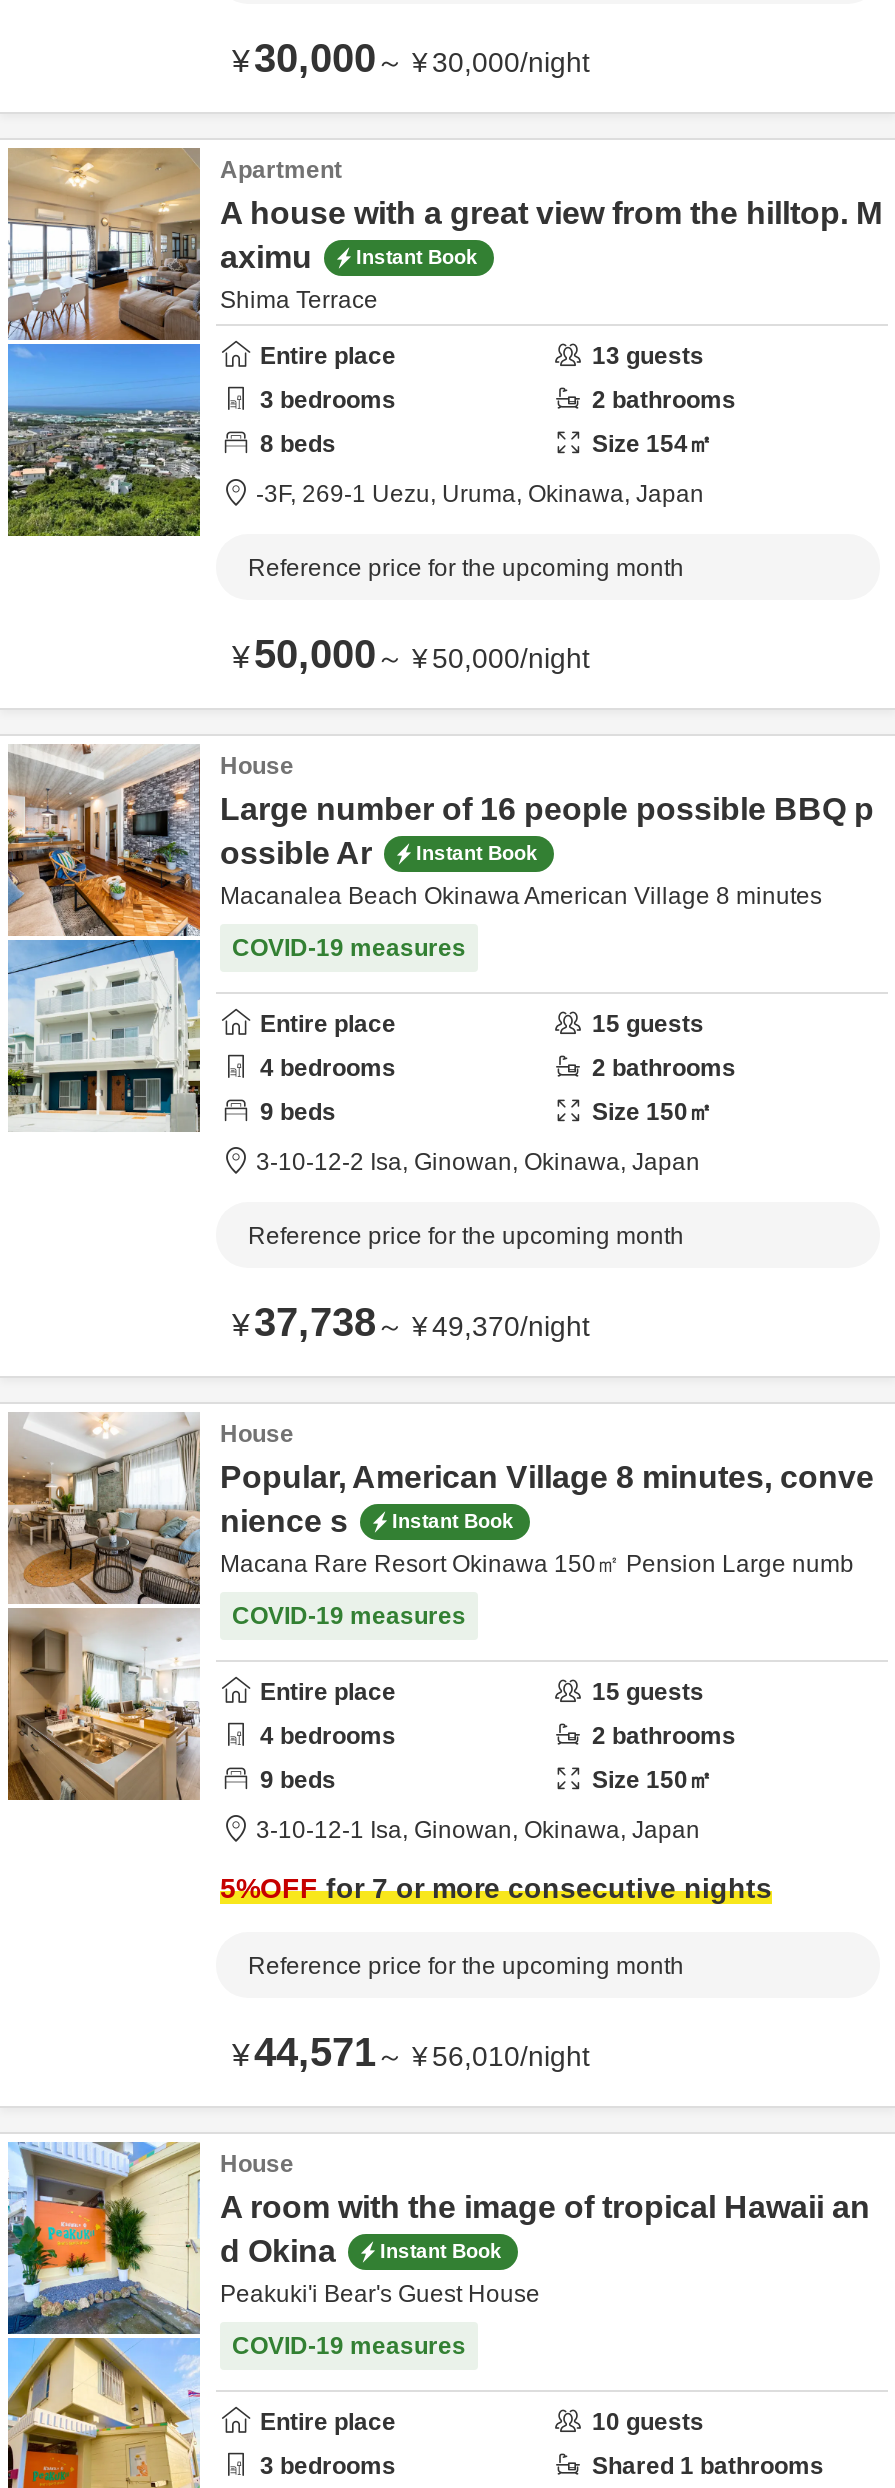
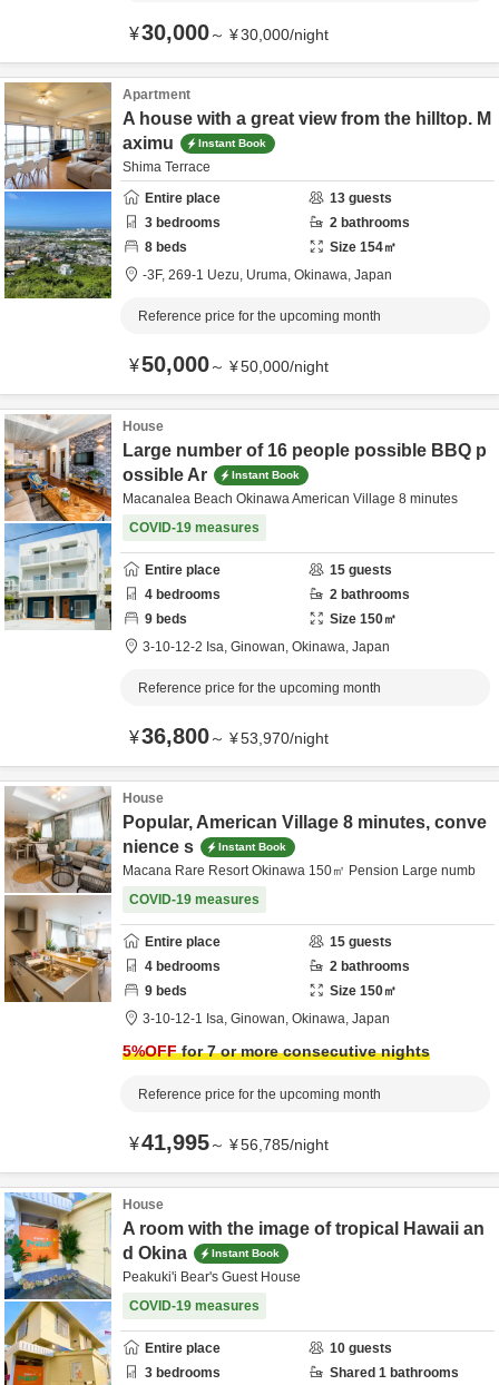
[232,1300,590,1344] ¥ 37,738～¥ 49,370/night -> [129,724,329,748] ¥ 36,800～¥ 53,970/night
[232,2030,590,2074] ¥ 44,571～¥ 56,010/night -> [129,1130,329,1155] ¥ 41,995～¥ 56,785/night

